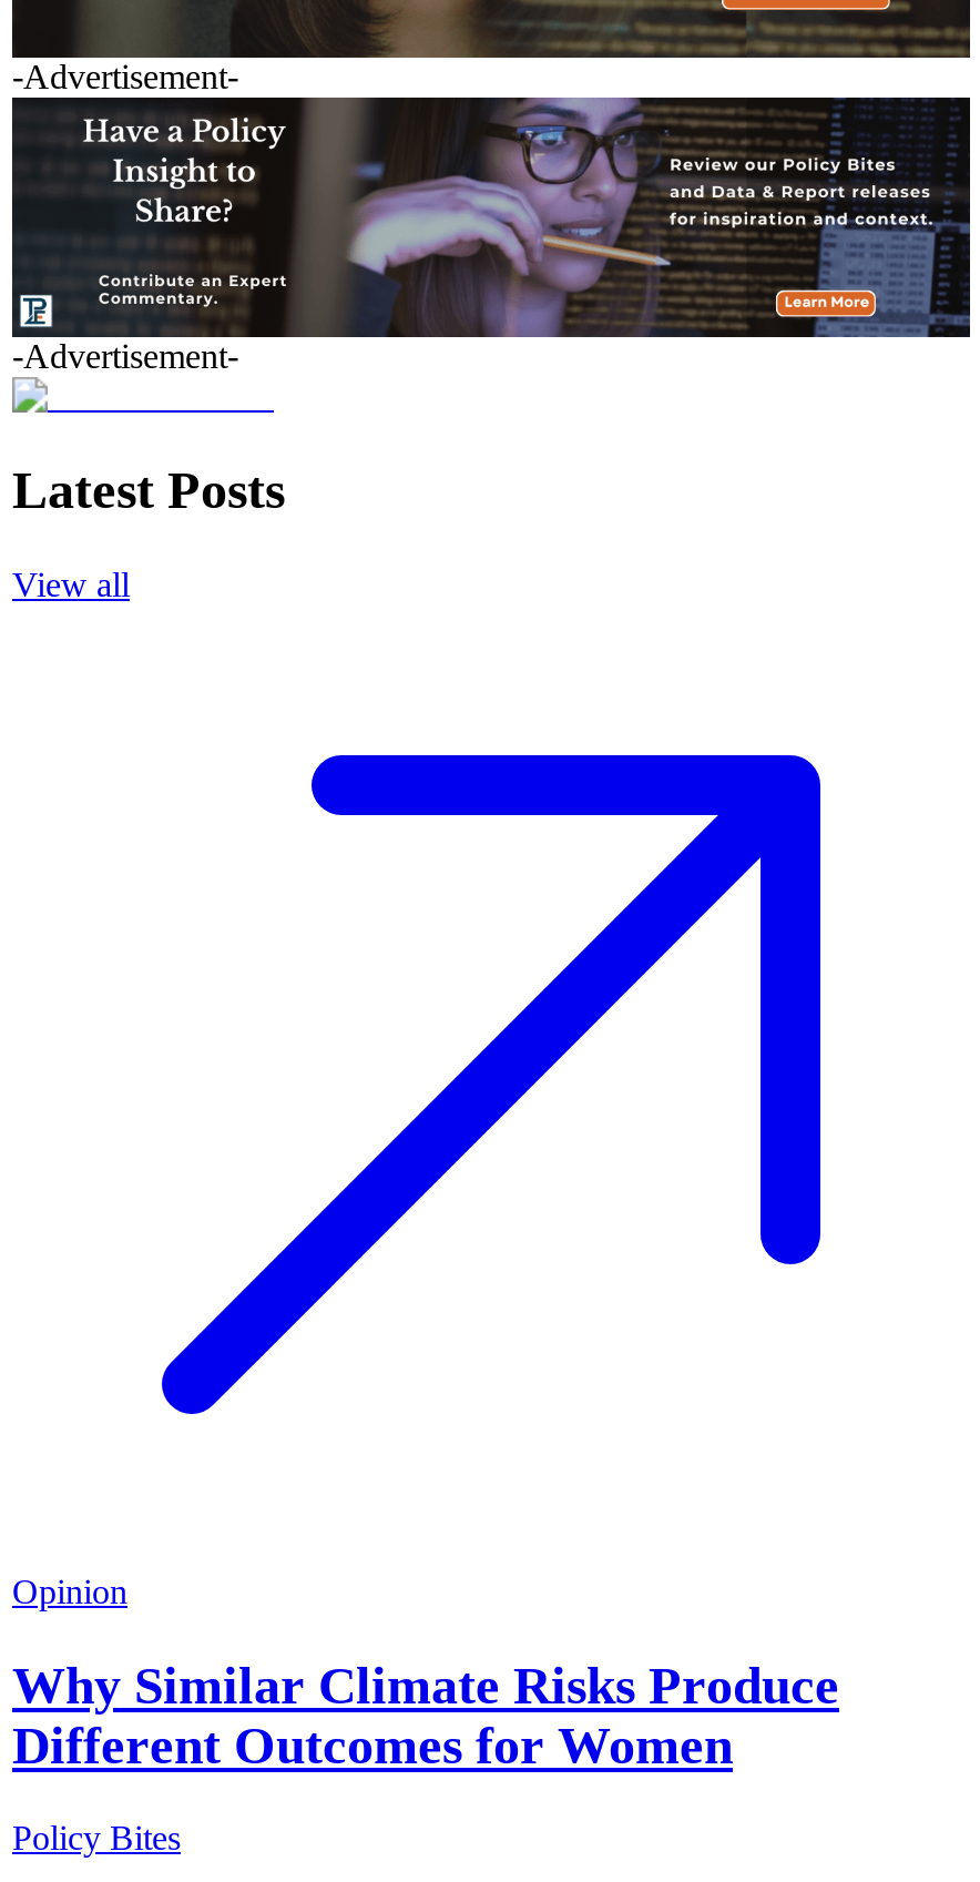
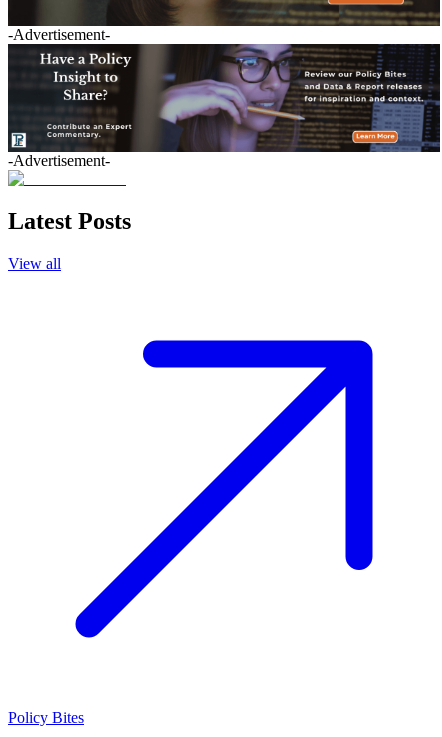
[12,1572,839,1773] Opinion | Why Similar Climate Risks Produce | Different Outcomes for Women -> none

